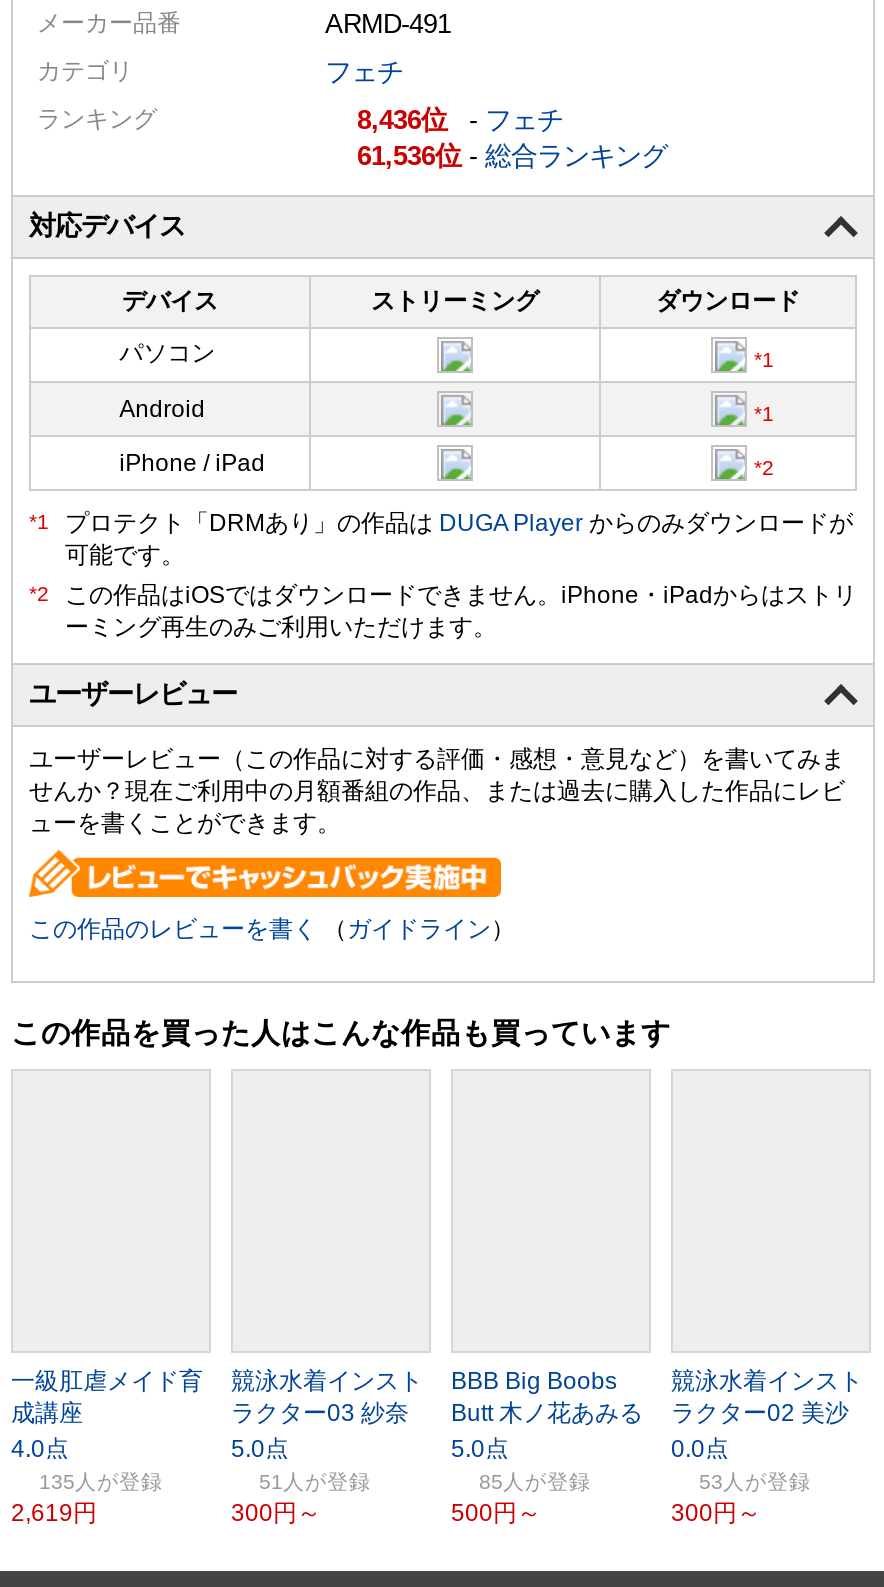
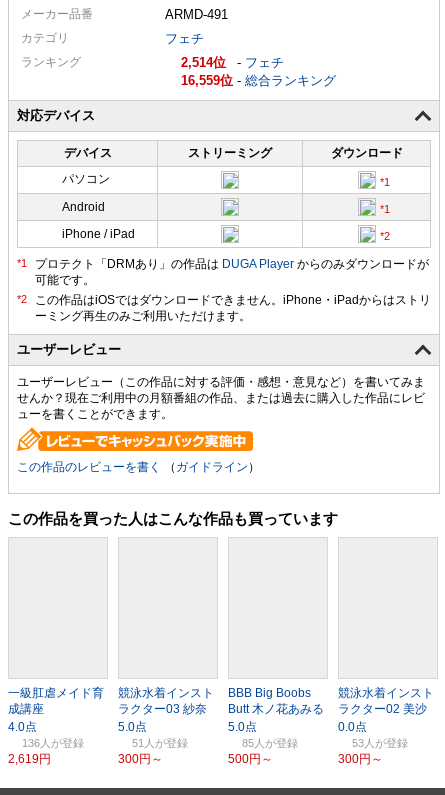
[357,105,563,135] 8,436 -フェチ -> [181,55,284,70] 2,514 -フェチ
[357,141,667,171] 61,536 -総合ランキング -> [181,73,336,88] 16,559 -総合ランキング
[39,1469,97,1493] 135人 -> [22,737,51,749] 136人

